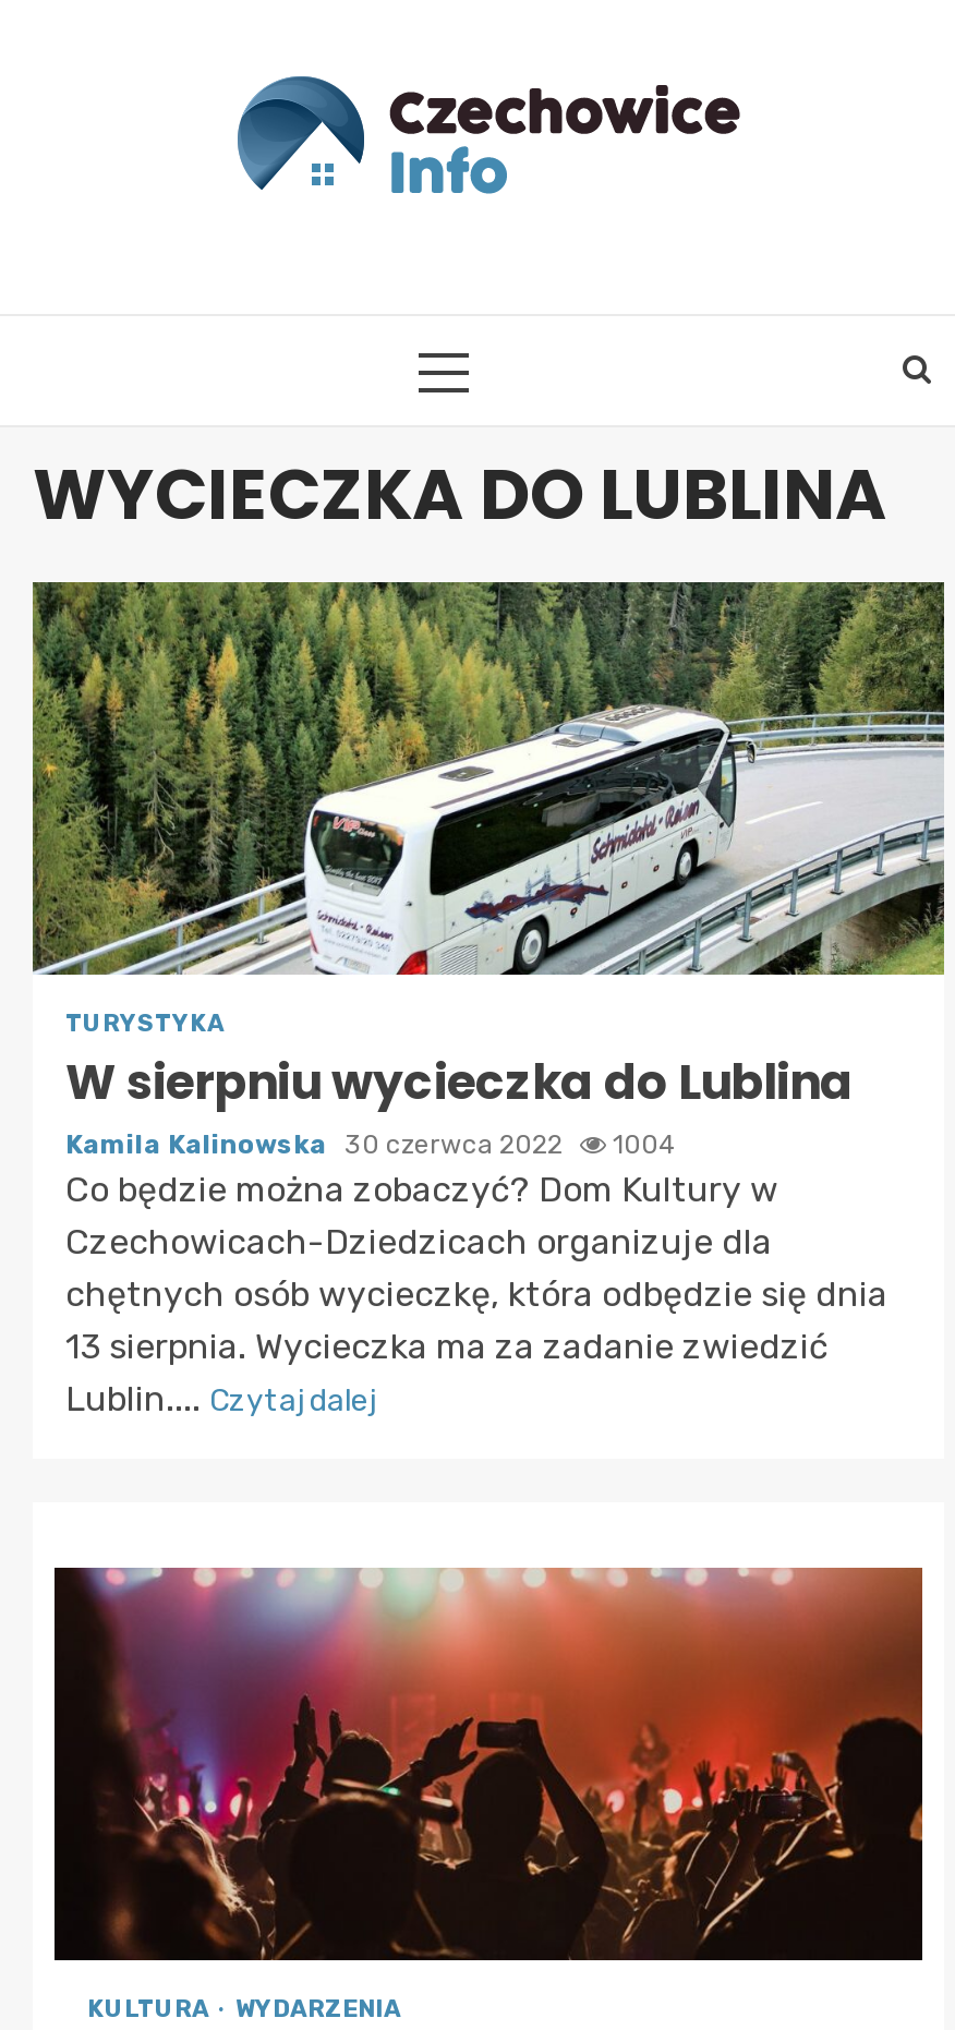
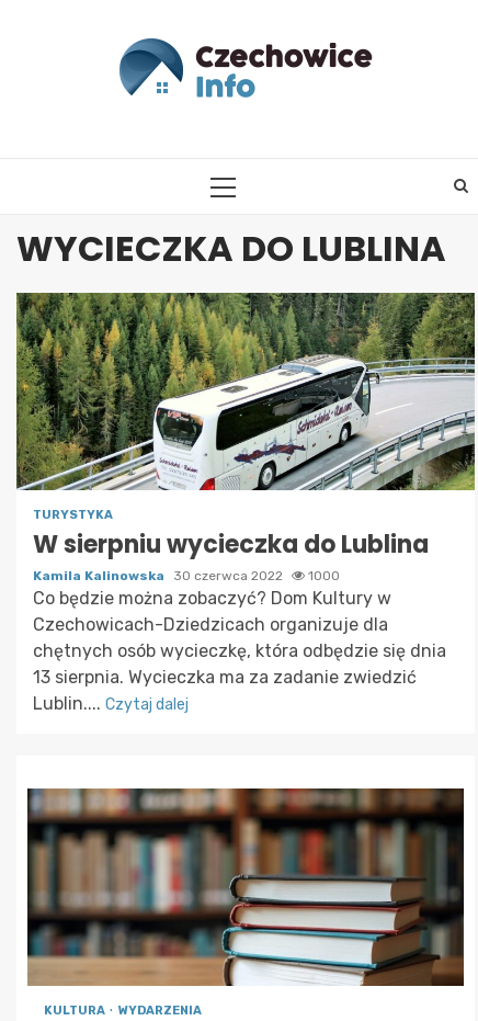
[65,1129,676,1160] Kamila Kalinowska 30 czerwca 2022 1004 -> [33,568,340,583] Kamila Kalinowska 30 czerwca 2022 1000
[55,1566,924,1962] [image] -> [26,787,465,987] [image]

